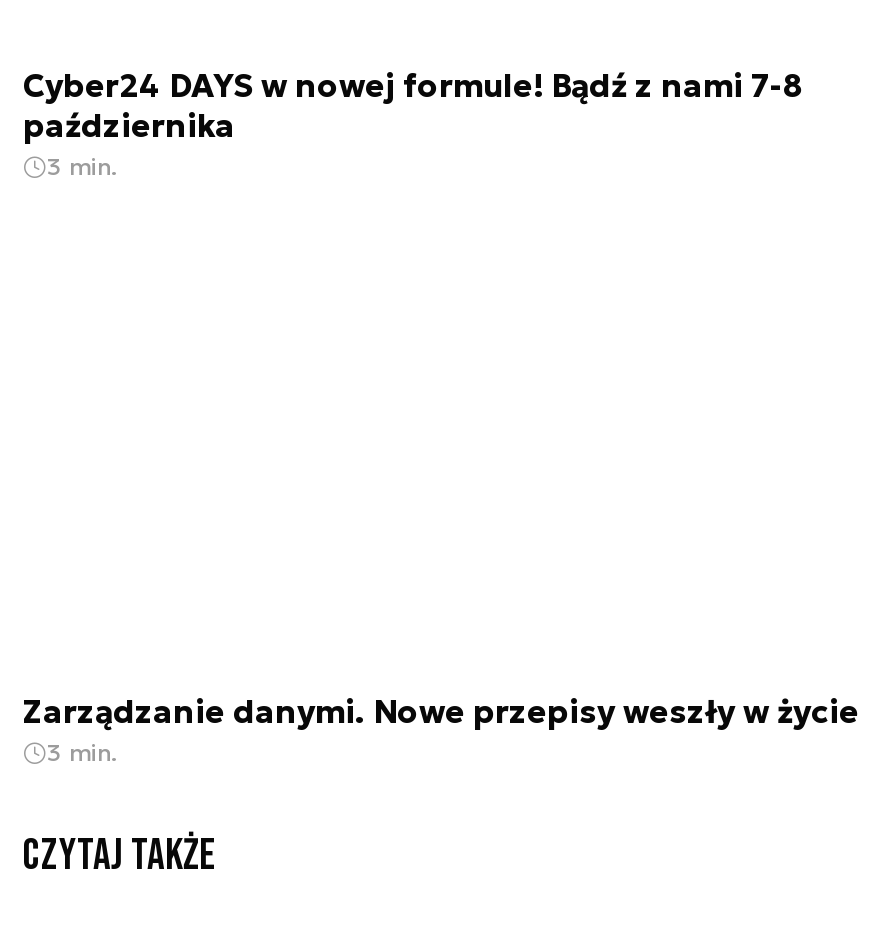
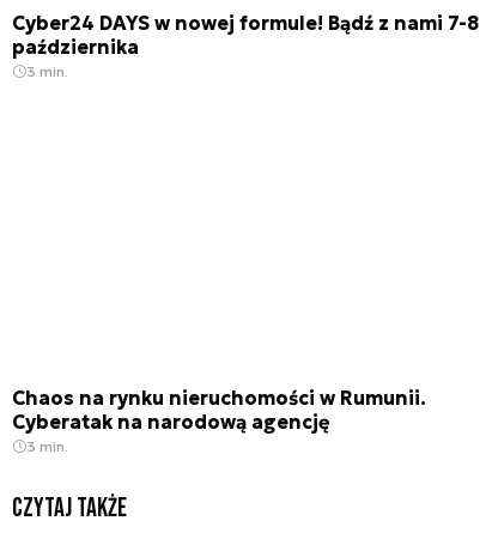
[23,691,859,731] Zarządzanie danymi. Nowe przepisy weszły w życie -> [12,386,426,434] Chaos na rynku nieruchomości w Rumunii. | Cyberatak na narodową agencję

